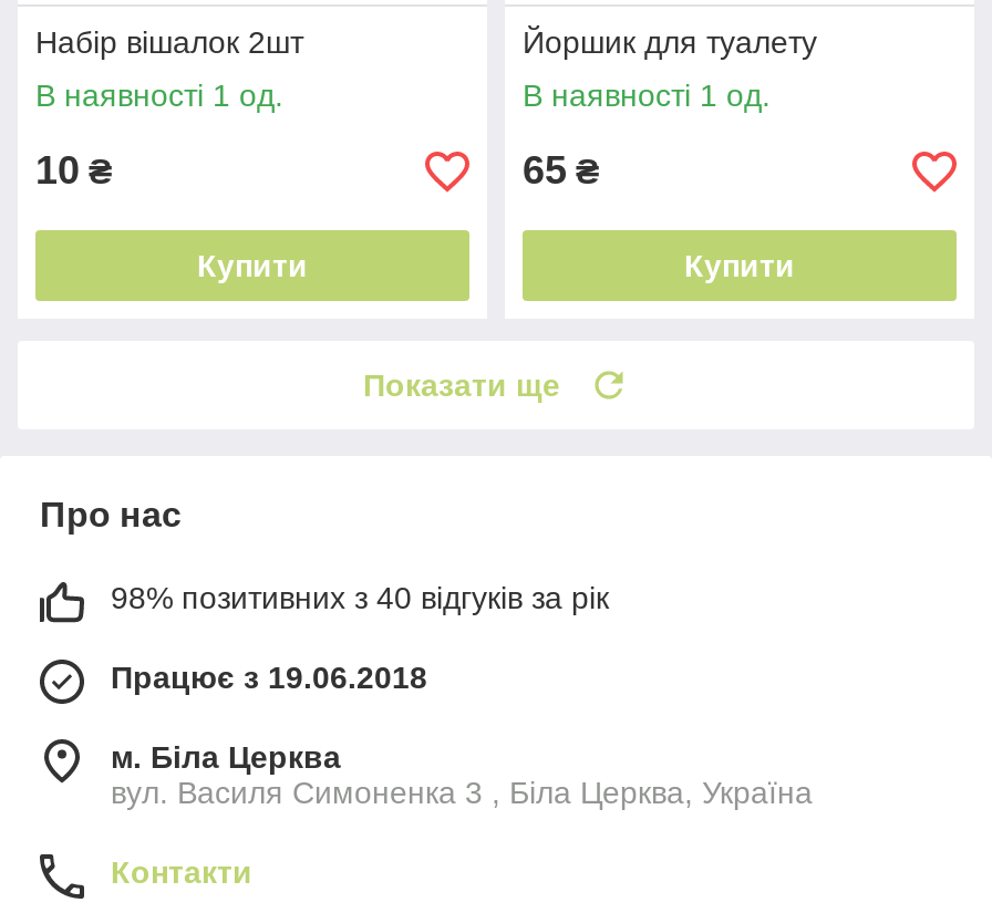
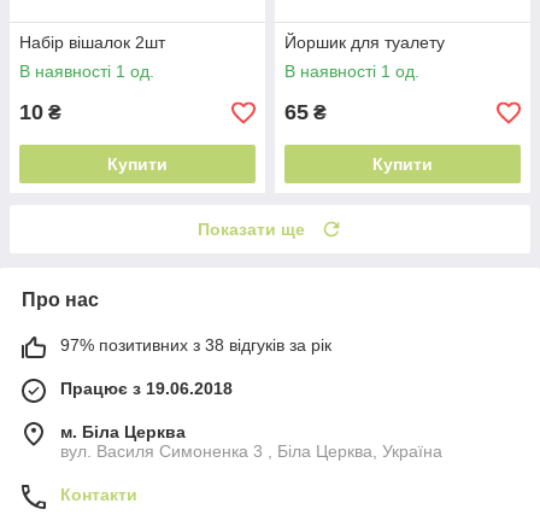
[111,581,609,616] 98% позитивних з 40 відгуків за рік -> [60,336,331,355] 97% позитивних з 38 відгуків за рік

